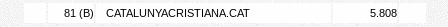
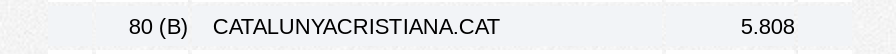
[64,7,250,19] 81 (B) CATALUNYACRISTIANA.CAT -> [129,14,501,38] 80 (B) CATALUNYACRISTIANA.CAT

